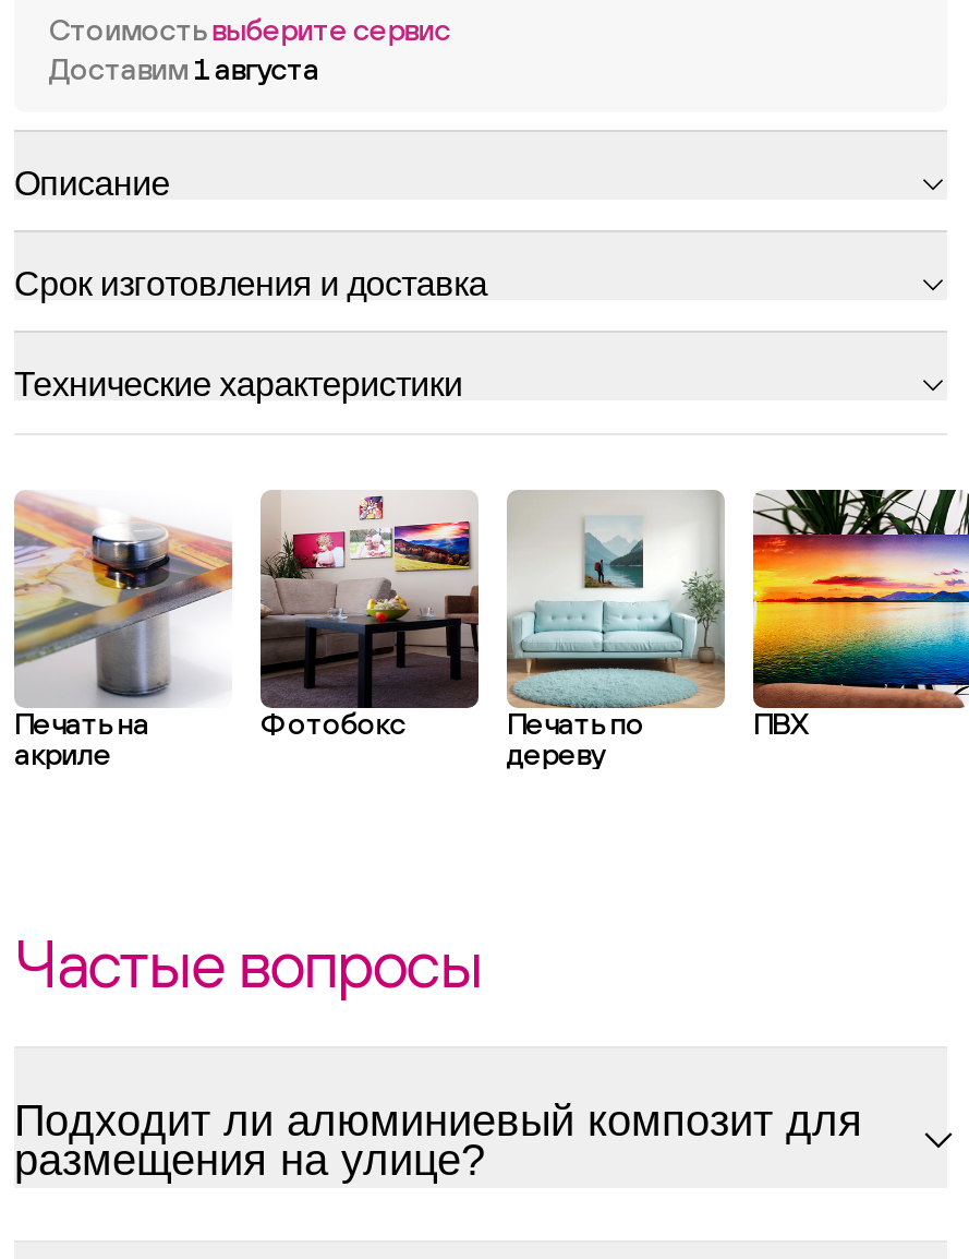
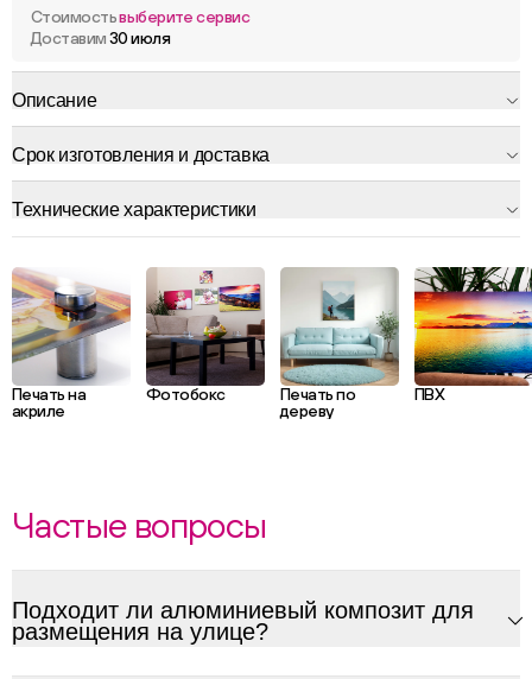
[49,51,319,86] Доставим 1 августа -> [31,28,170,47] Доставим 30 июля

